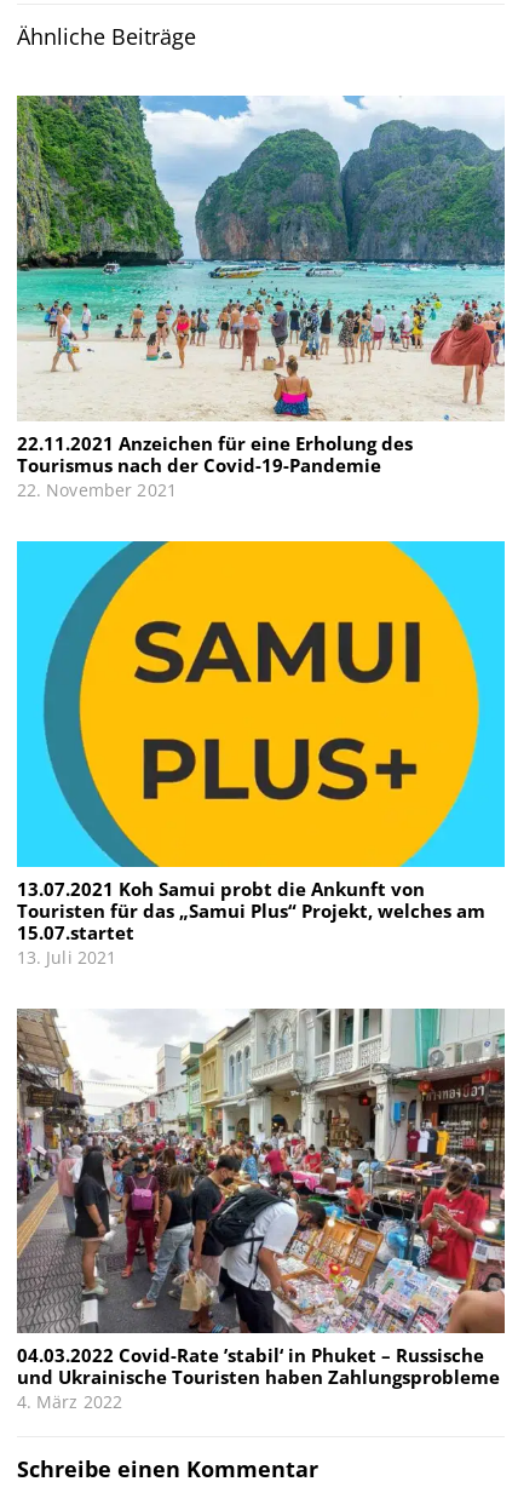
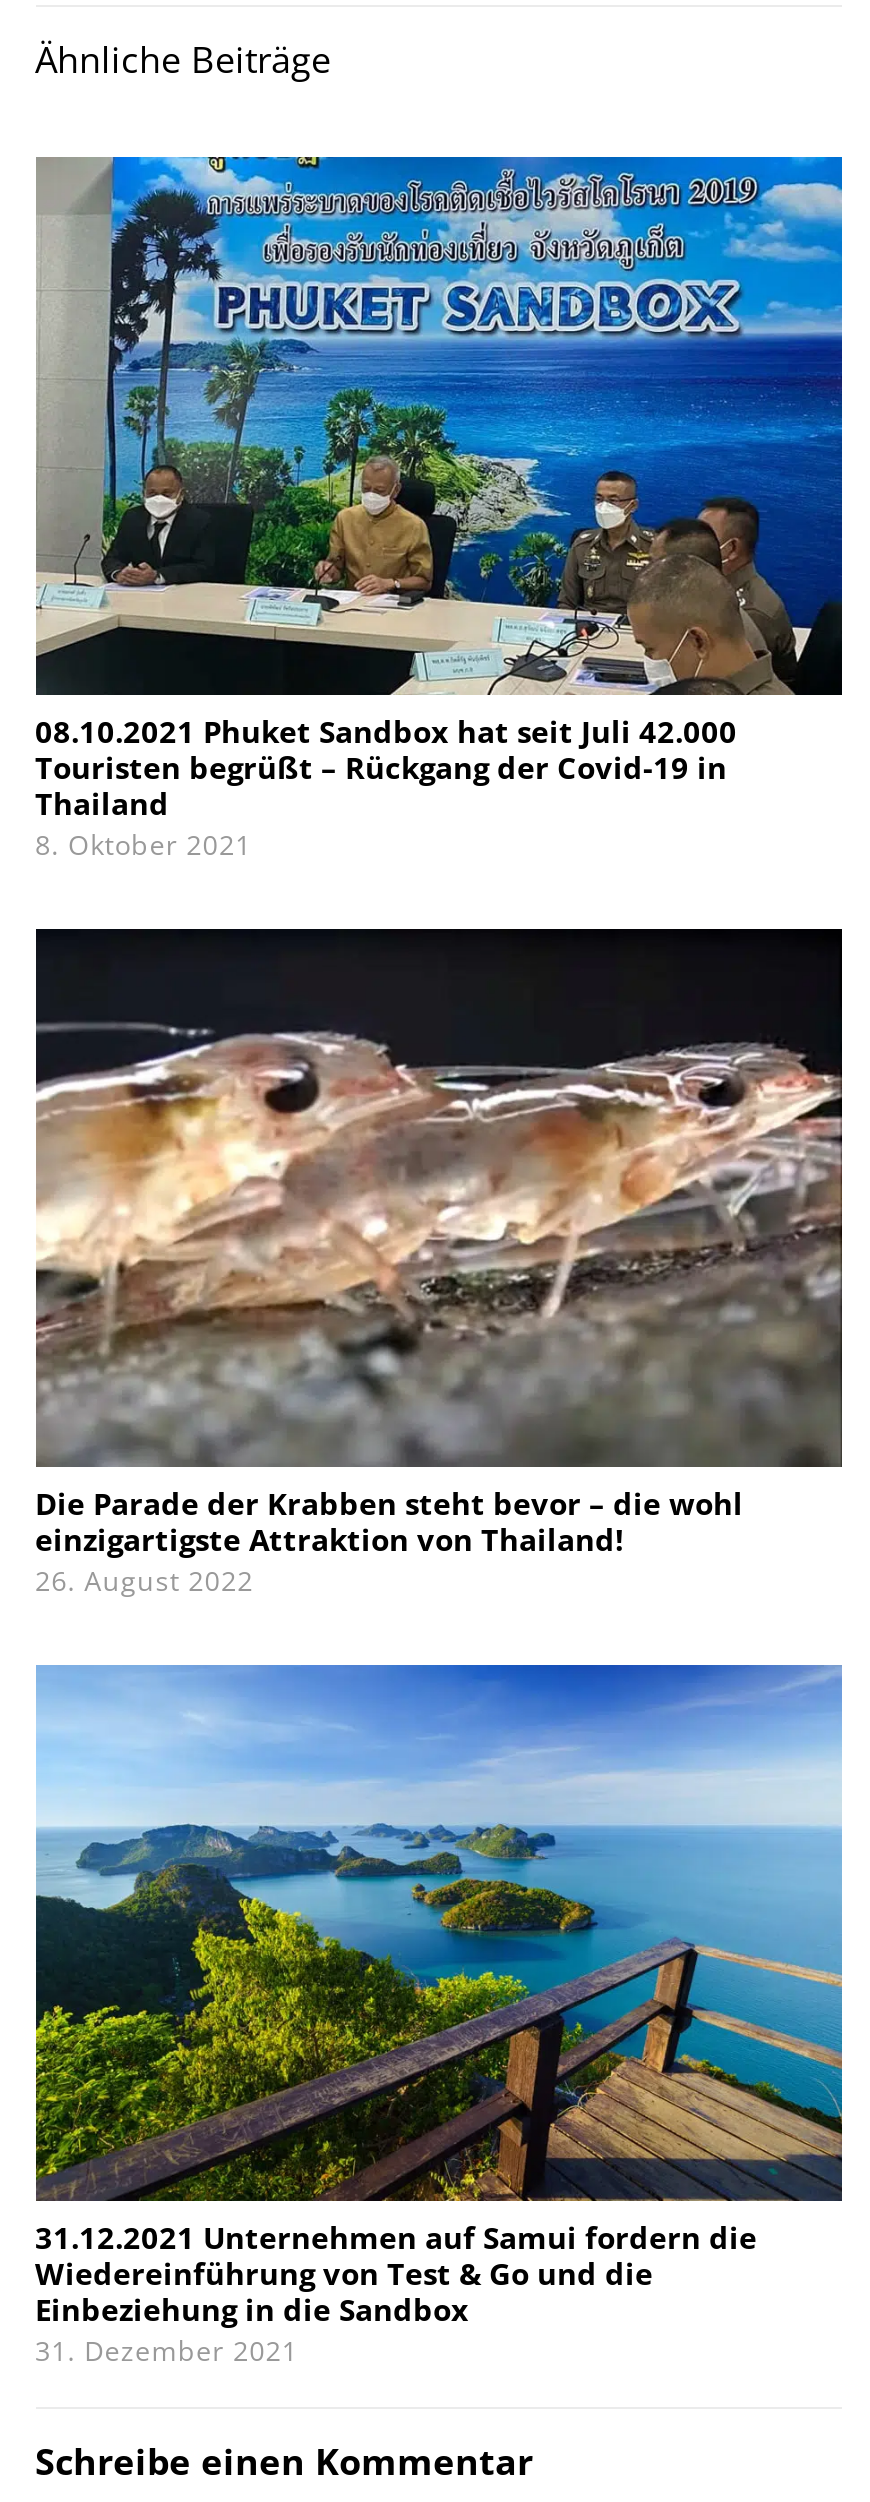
[16,94,506,501] [image] | 22.11.2021 Anzeichen für eine Erholung des | Tourismus nach der Covid-19-Pandemie | 22. November 2021 -> [34,155,844,863] [image] | 08.10.2021 Phuket Sandbox hat seit Juli 42.000 | Touristen begrüßt – Rückgang der Covid-19 in | Thailand | 8. Oktober 2021
[16,540,506,968] [image] | 13.07.2021 Koh Samui probt die Ankunft von | Touristen für das „Samui Plus“ Projekt, welches am | 15.07.startet | 13. Juli 2021 -> [34,927,844,1598] [image] | Die Parade der Krabben steht bevor – die wohl | einzigartigste Attraktion von Thailand! | 26. August 2022
[16,1007,506,1414] [image] | 04.03.2022 Covid-Rate ’stabil‘ in Phuket – Russische | und Ukrainische Touristen haben Zahlungsprobleme | 4. März 2022 -> [35,1663,844,2370] [image] | 31.12.2021 Unternehmen auf Samui fordern die | Wiedereinführung von Test & Go und die | Einbeziehung in die Sandbox | 31. Dezember 2021

